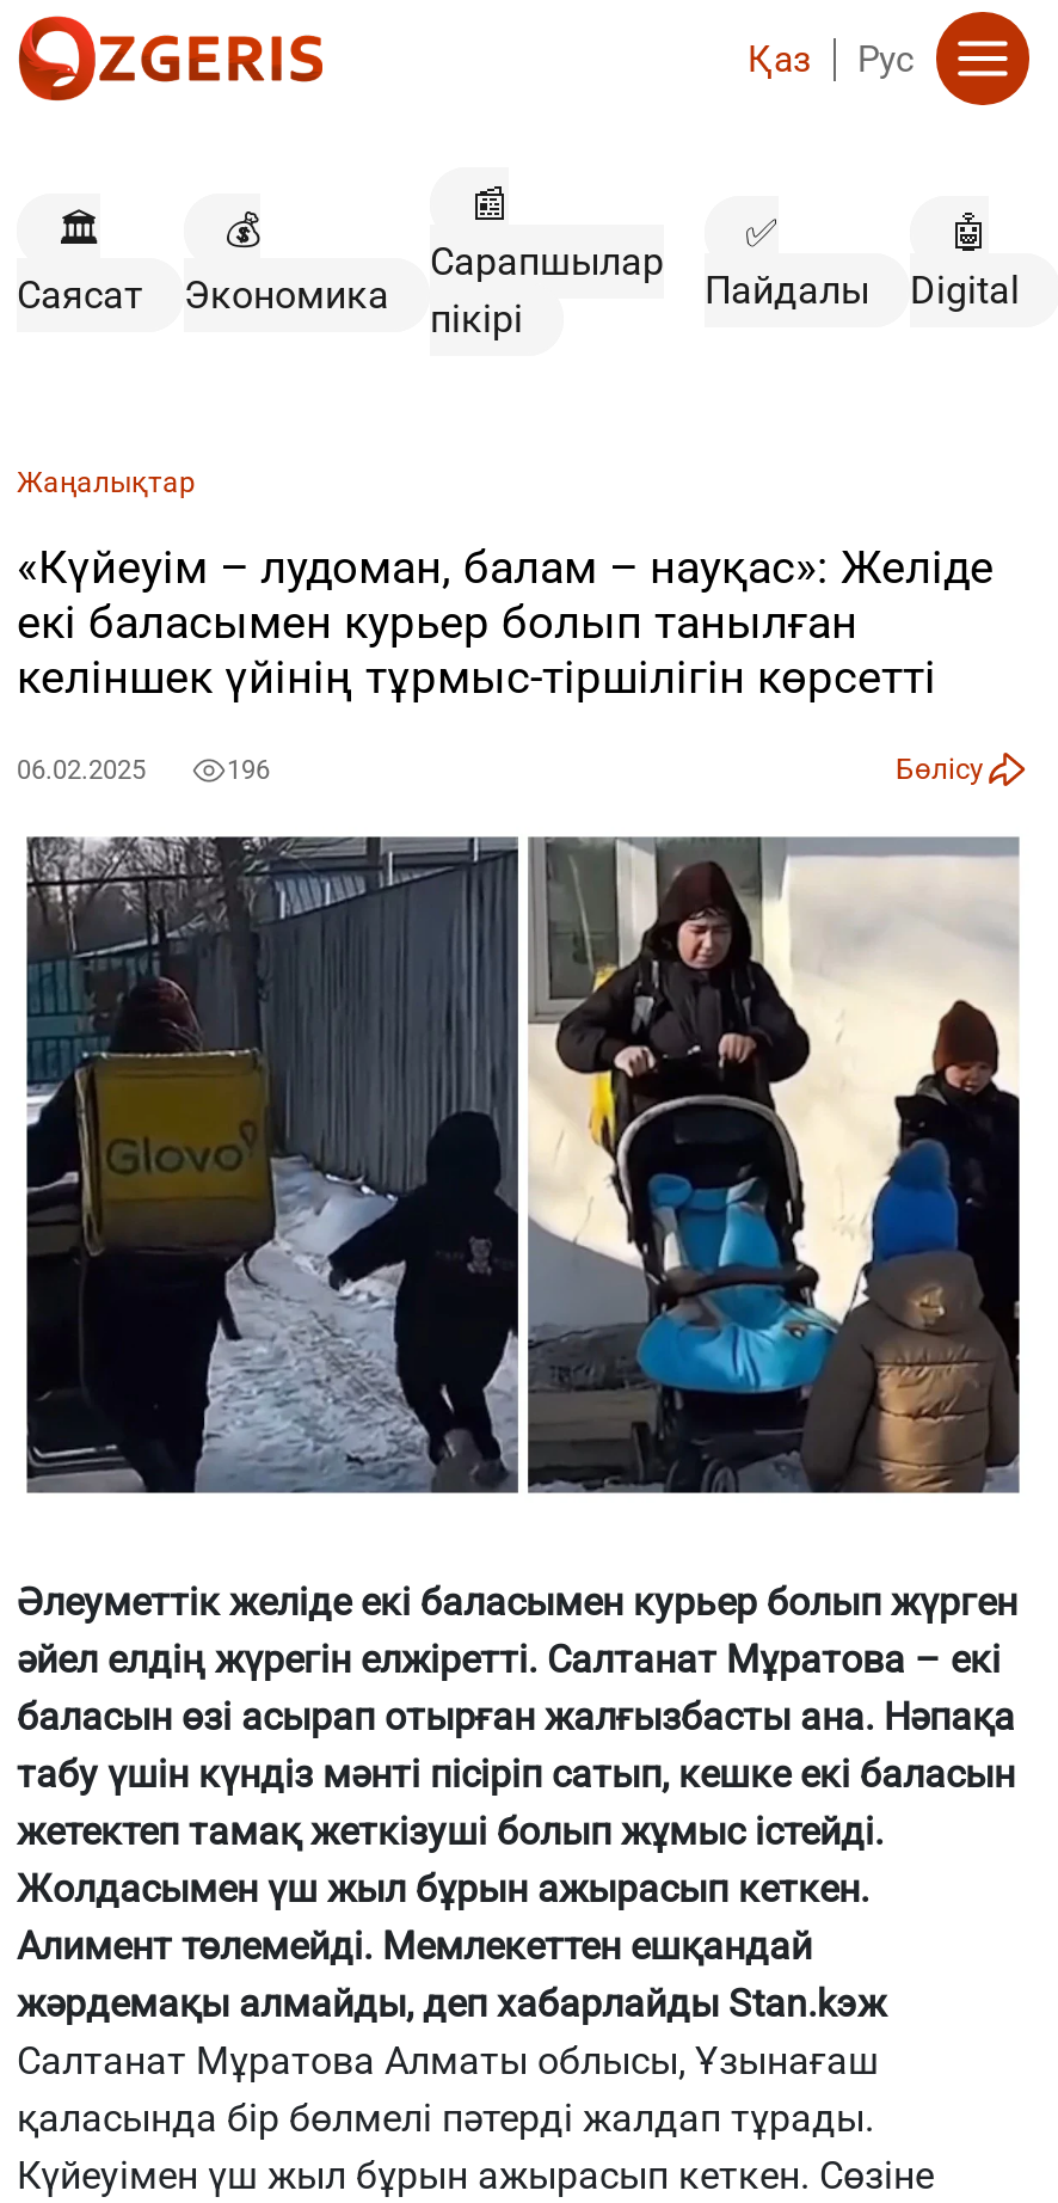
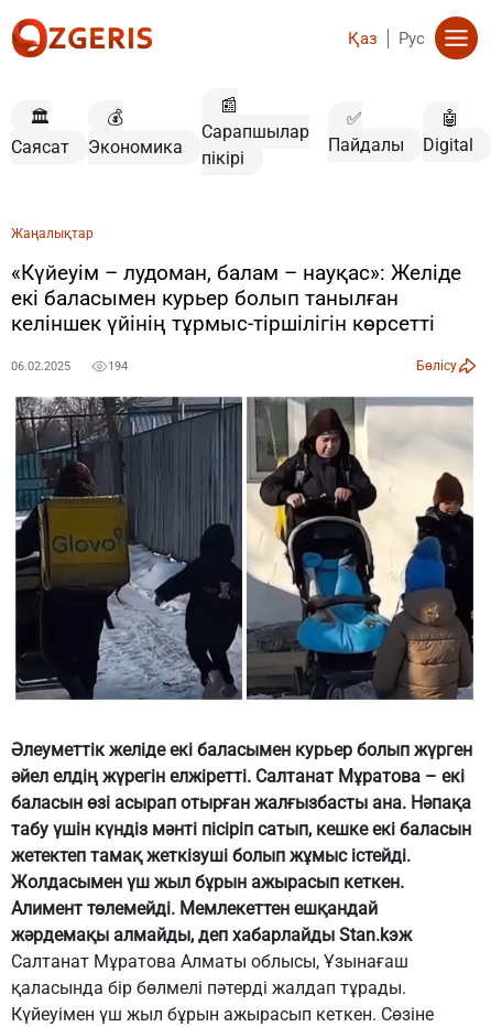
[227,754,270,785] 196 -> [108,359,128,373] 194

